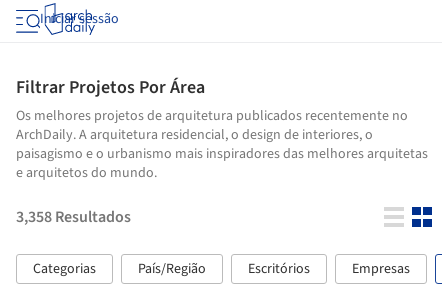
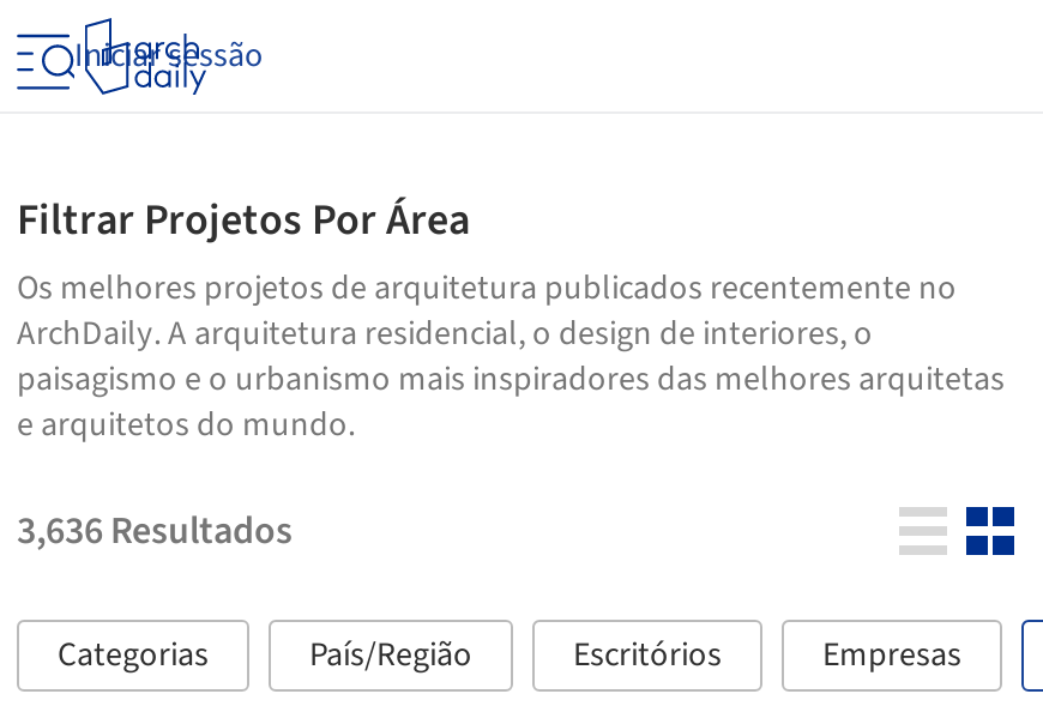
[16,206,131,228] 3,358 Resultados -> [17,505,293,557] 3,636 Resultados

